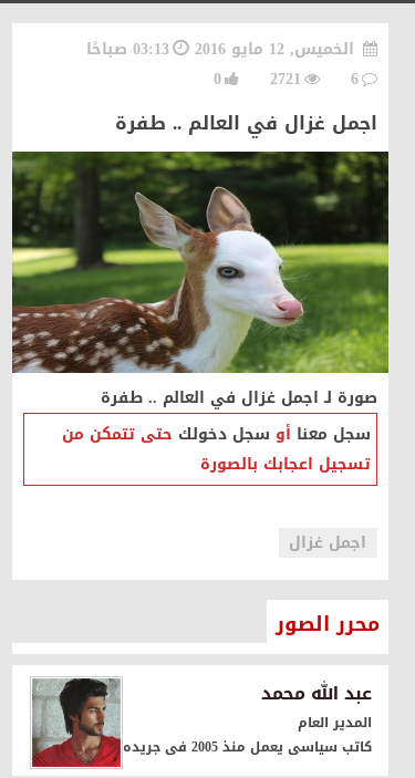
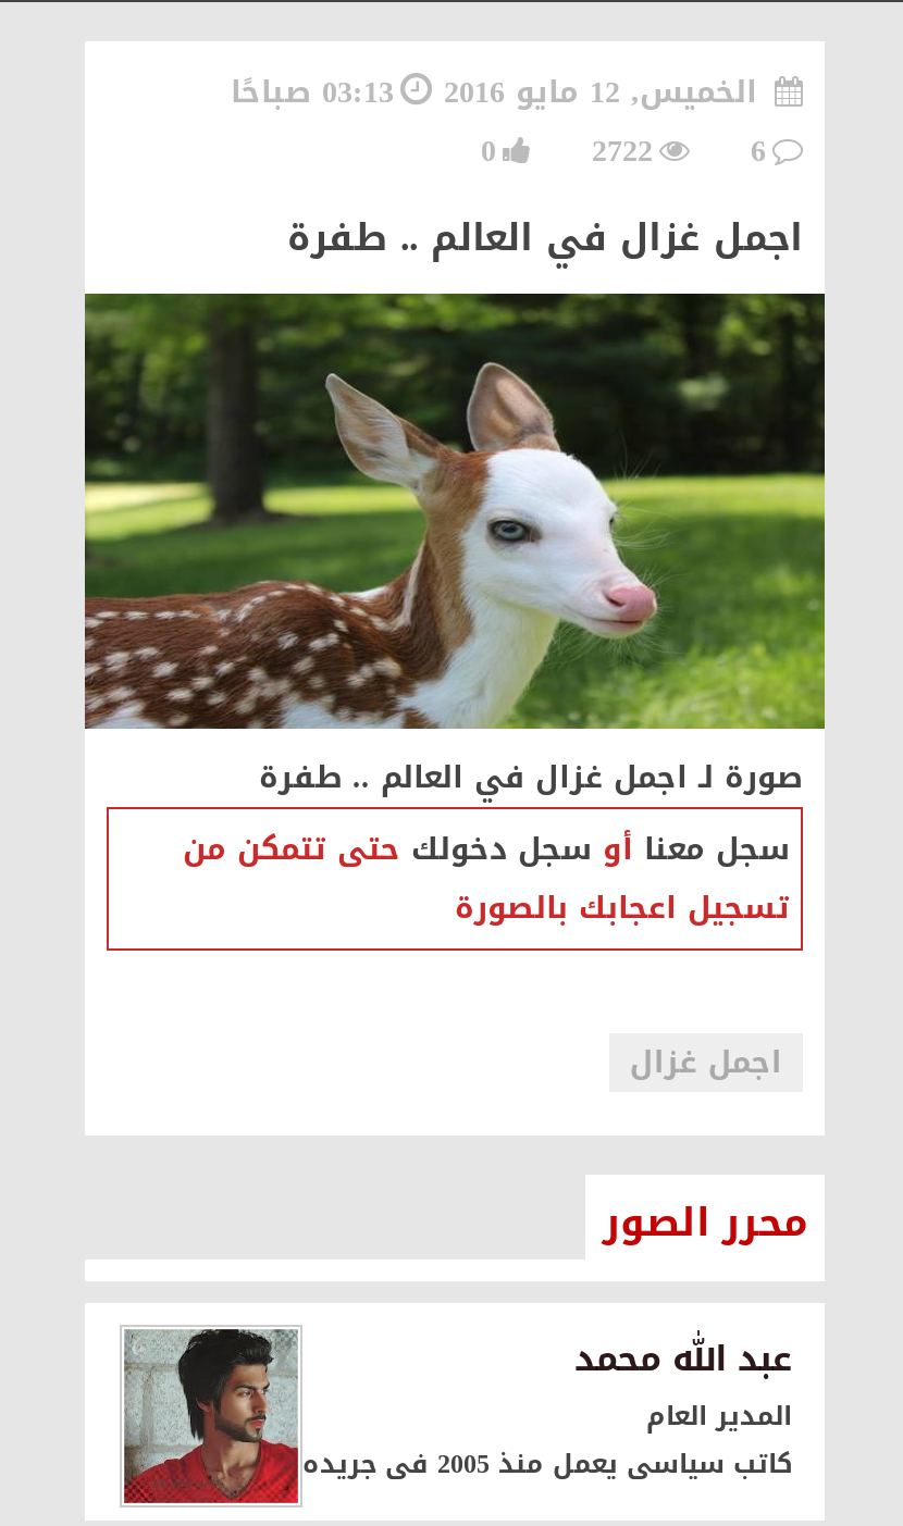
[214,64,359,94] 0 2721 6 -> [481,122,766,180] 0 2722 6

